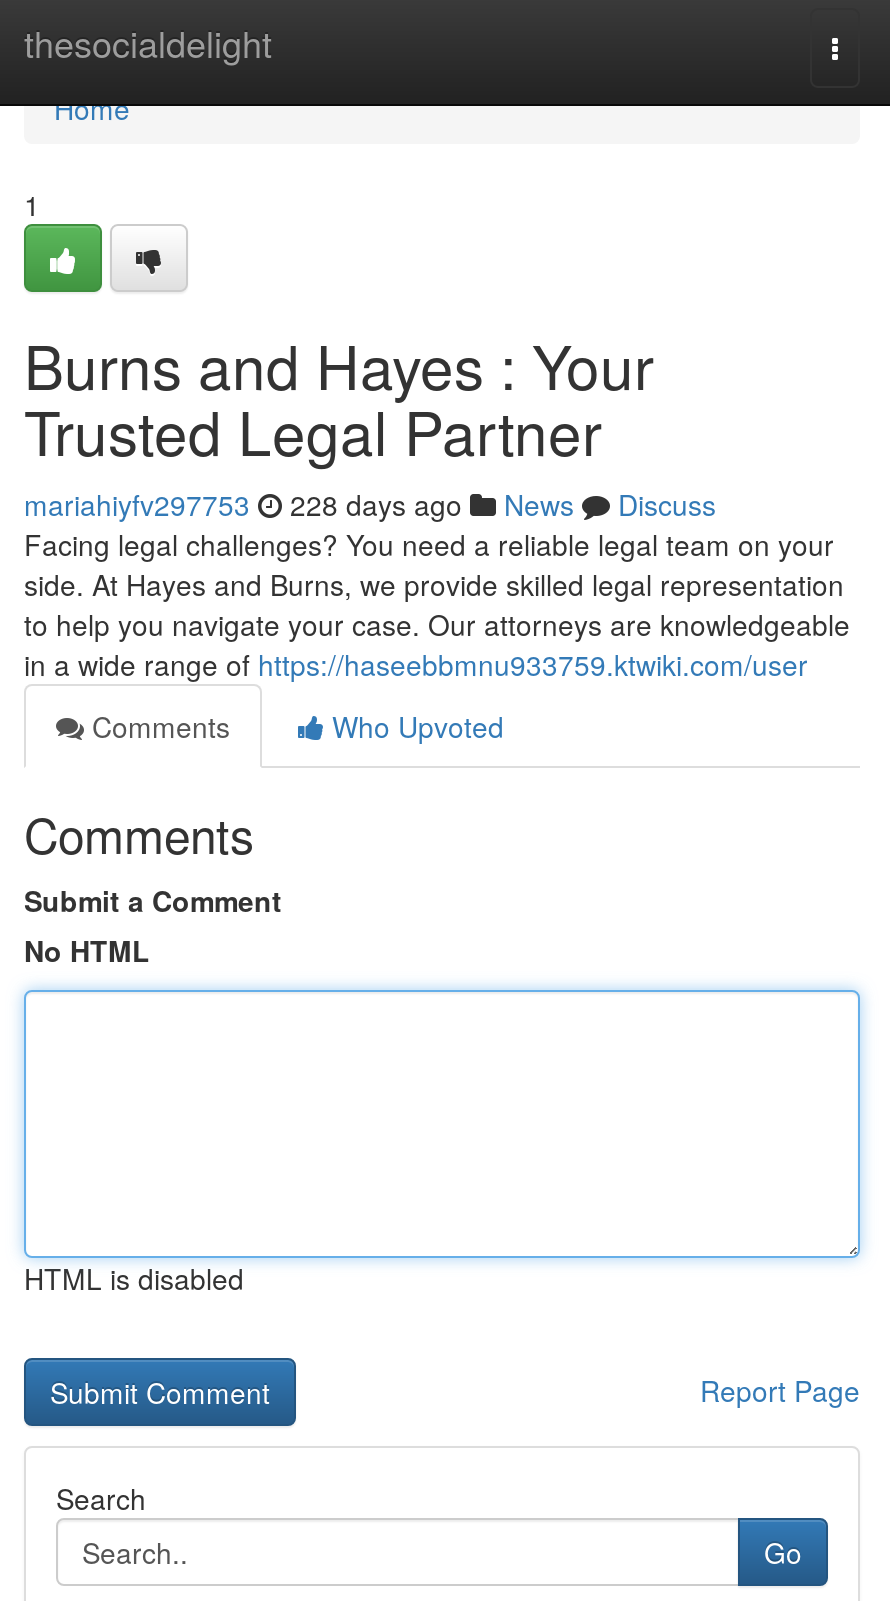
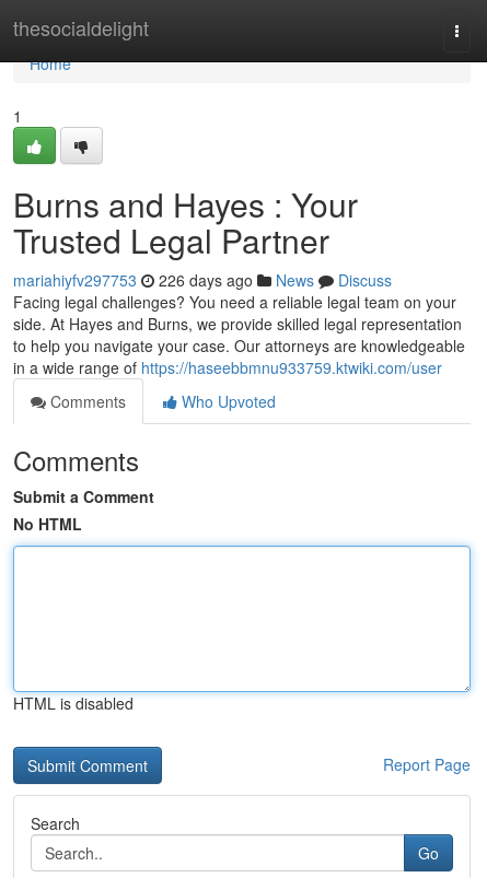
[24,484,716,524] mariahiyfv297753 228 days ago News Discuss -> [13,269,392,291] mariahiyfv297753 226 days ago News Discuss

